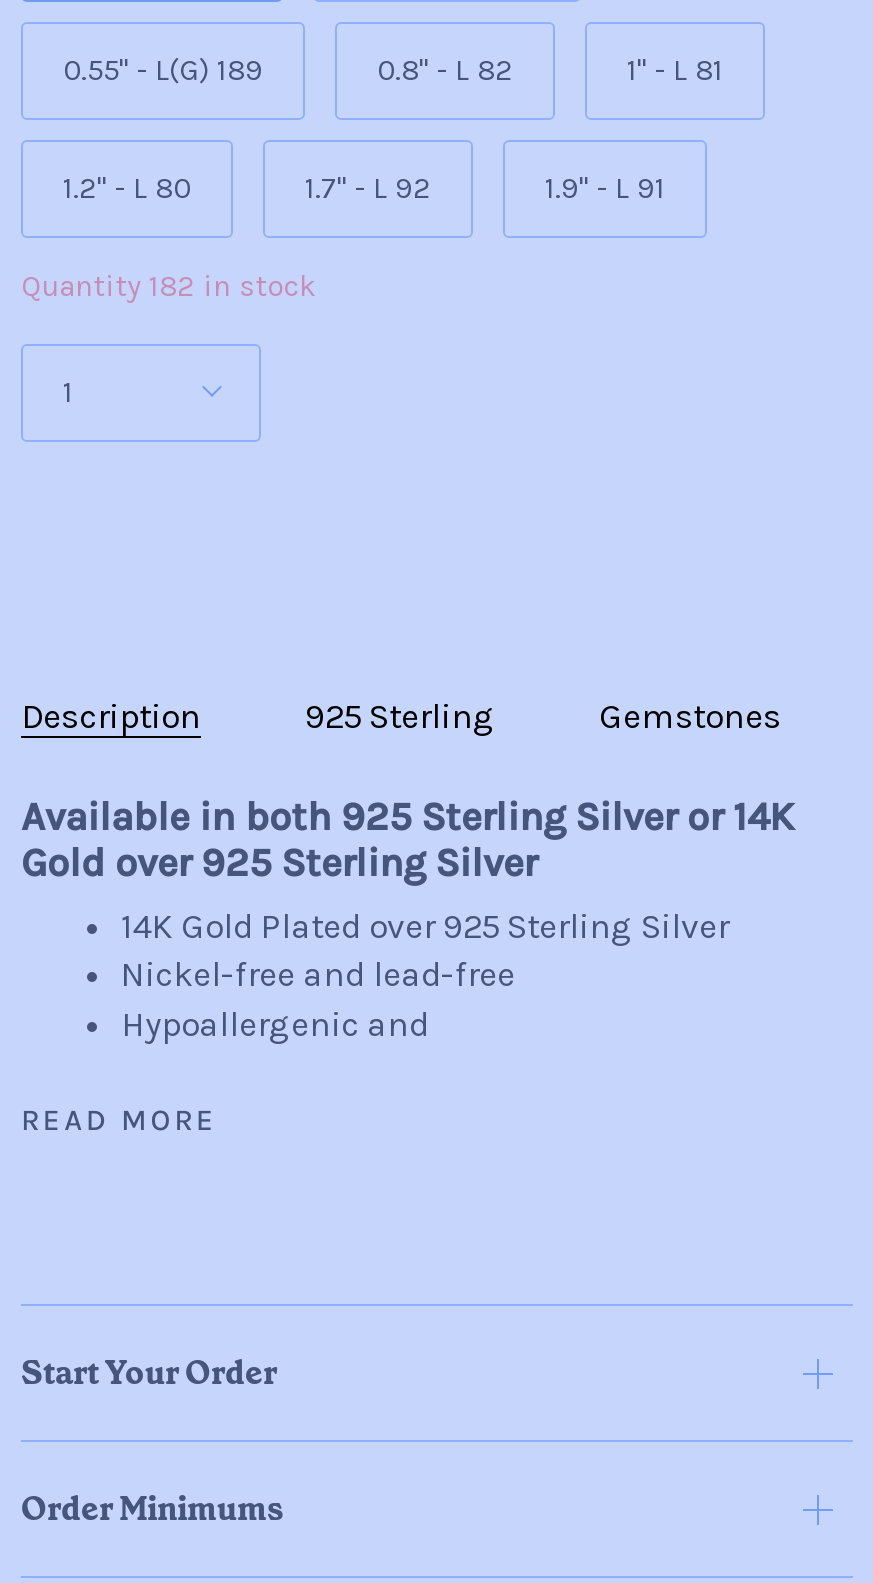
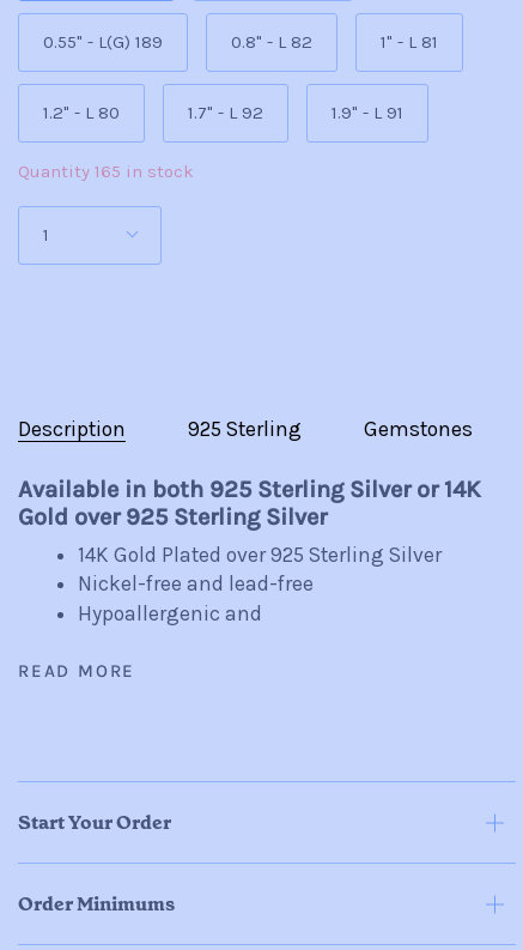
[21,268,317,304] Quantity 182 in stock -> [18,161,194,182] Quantity 165 in stock

